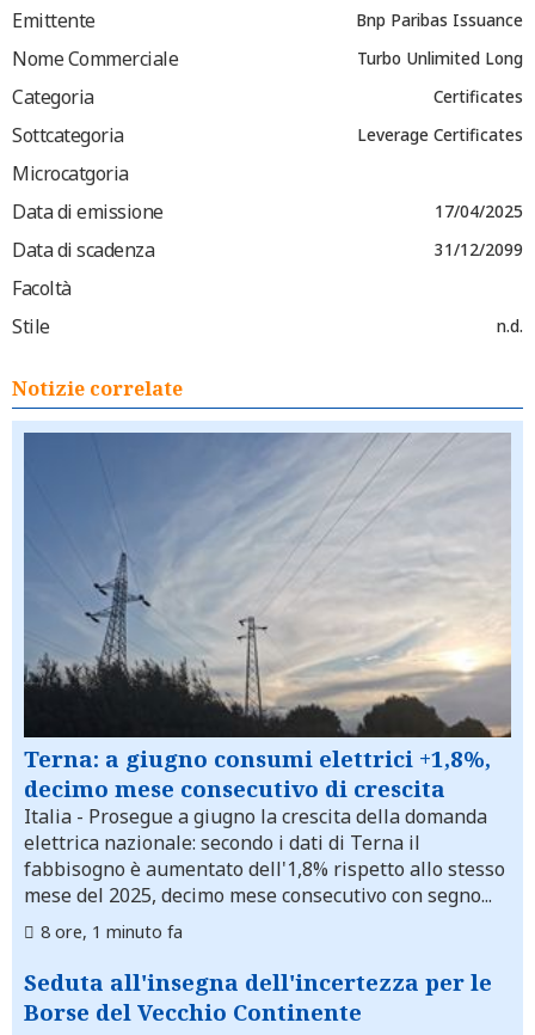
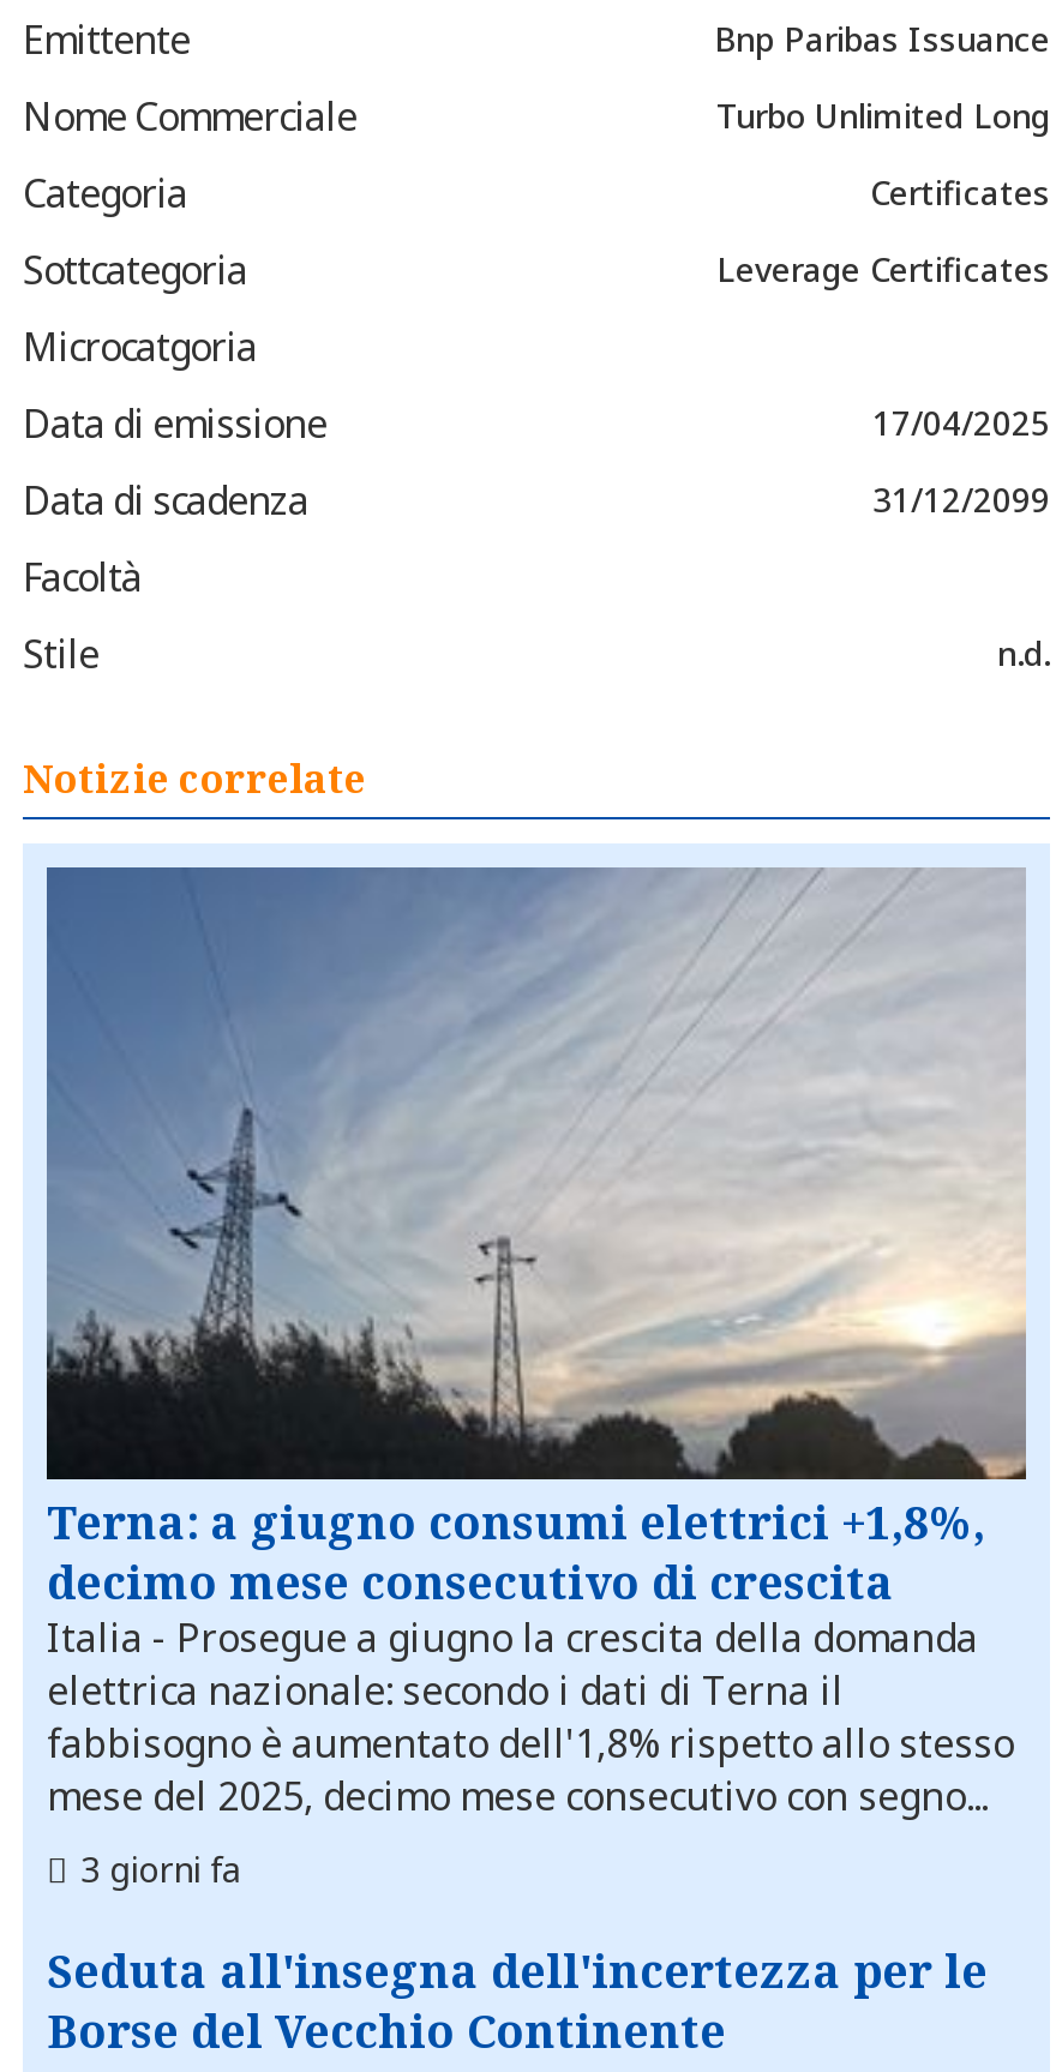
[41,921,183,943] 8 ore, 1 minuto fa -> [80,1847,241,1893] 3 giorni fa

